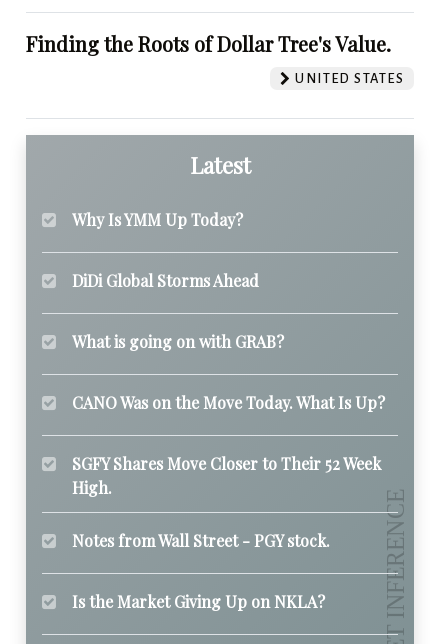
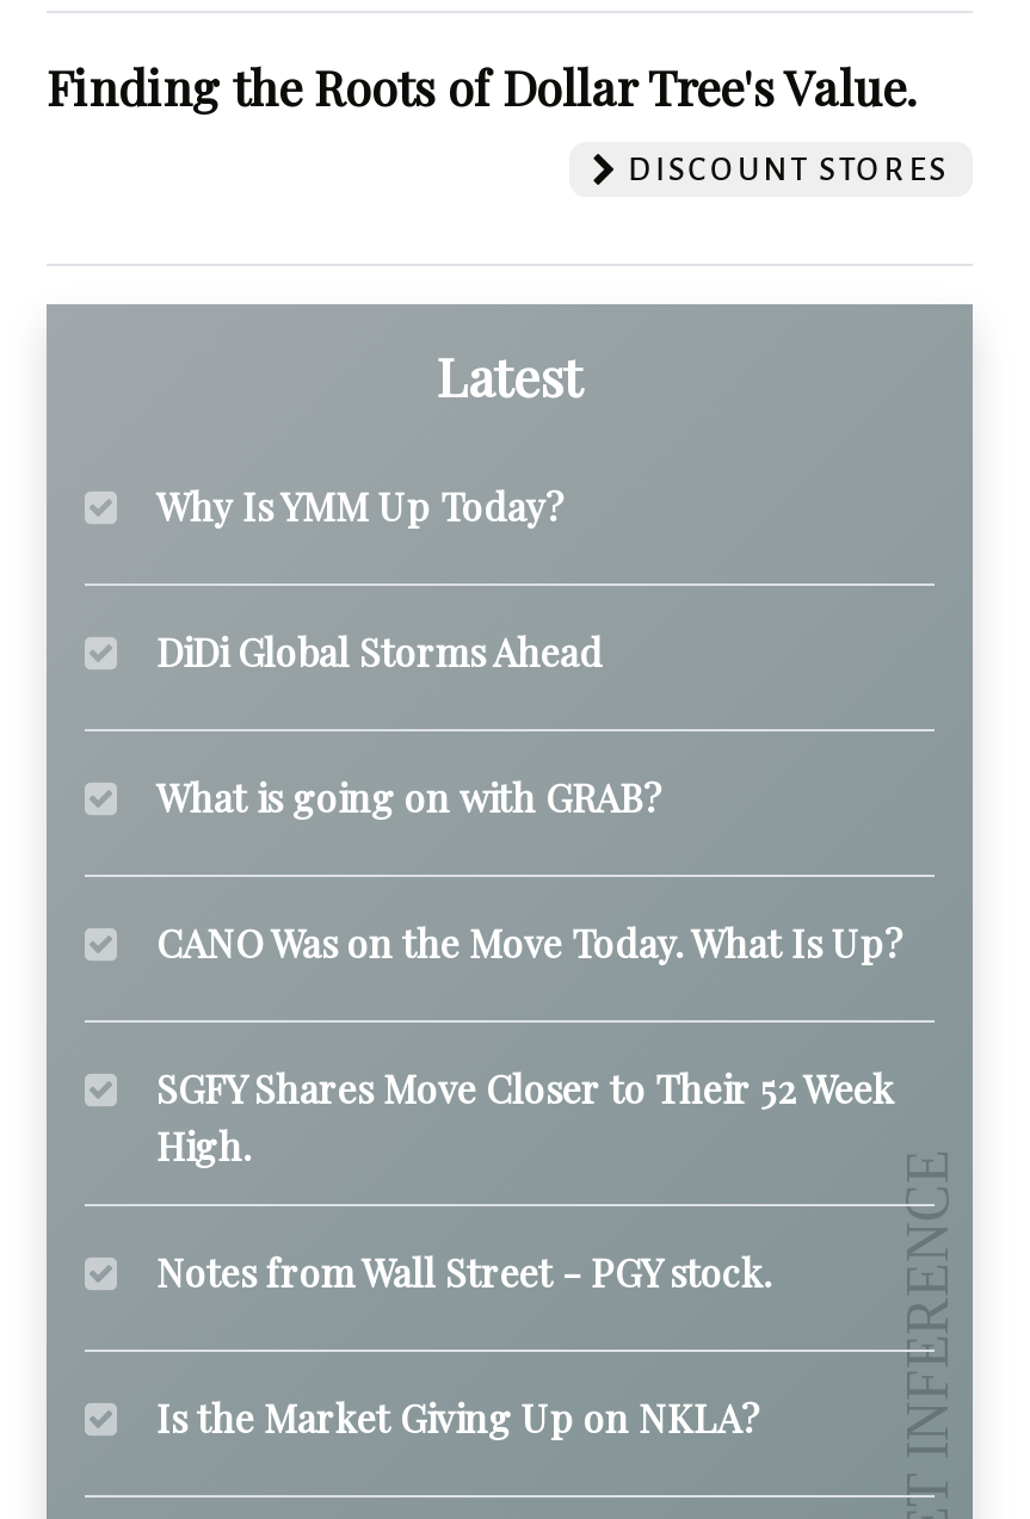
[292,70,404,85] UNITED STATES -> [619,150,949,186] DISCOUNT STORES

